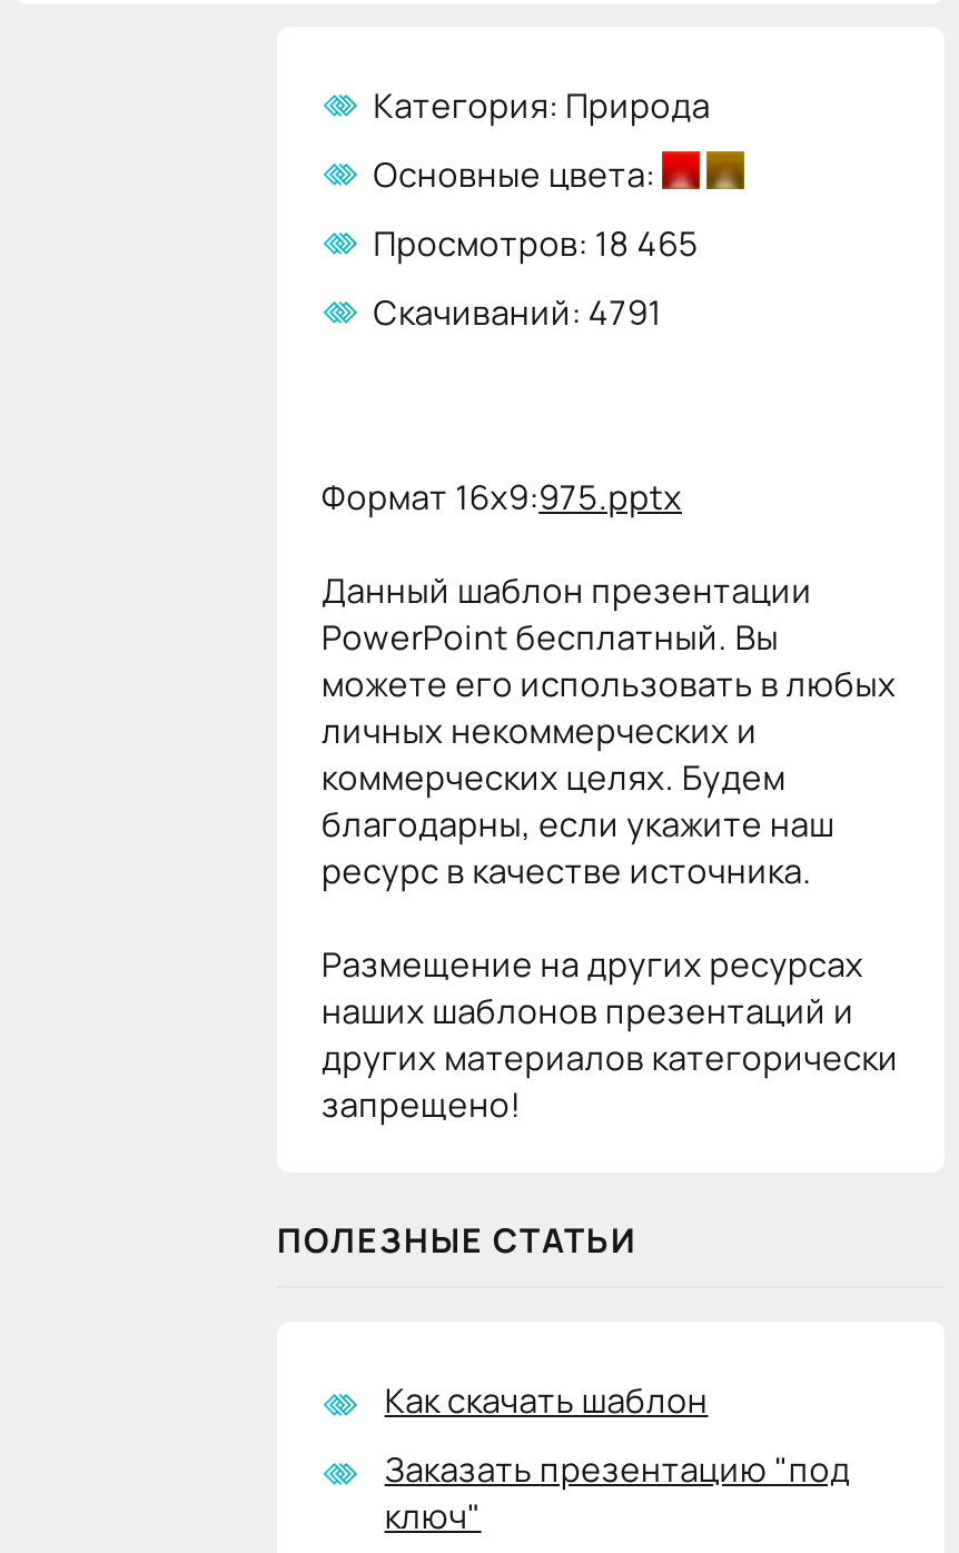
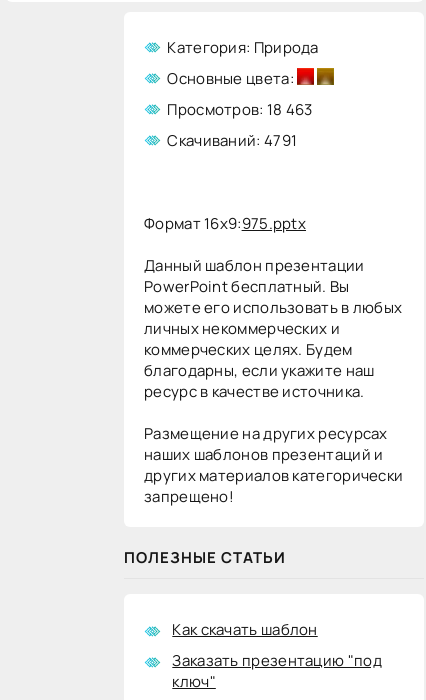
[366,221,699,268] Просмотров: 18 465 -> [164,99,313,120] Просмотров: 18 463

